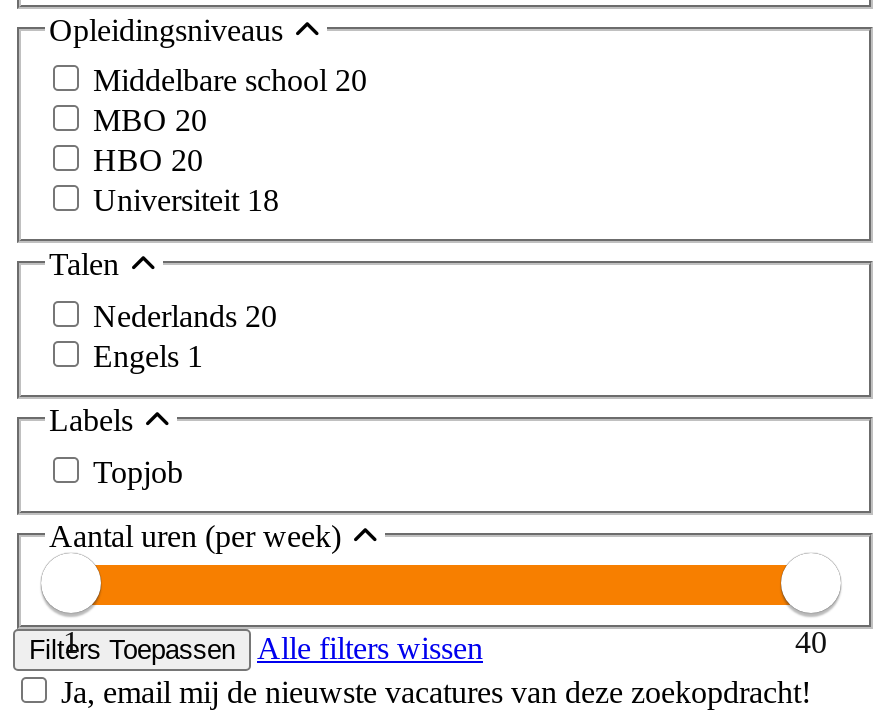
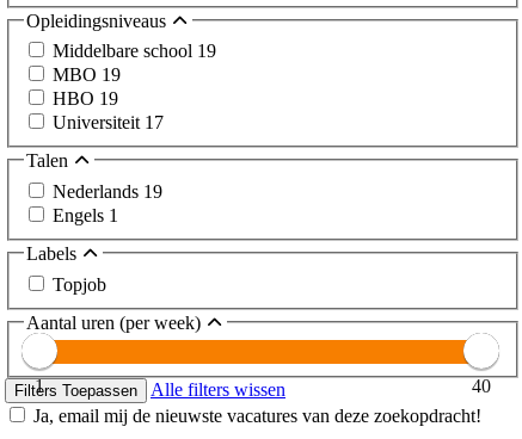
[93,64,367,98] Middelbare school 20 -> [53,41,216,61] Middelbare school 19
[93,104,207,138] MBO 20 -> [53,65,121,85] MBO 19
[93,144,203,178] HBO 20 -> [53,89,118,109] HBO 19
[93,184,279,218] Universiteit 18 -> [53,113,164,133] Universiteit 17
[93,299,277,333] Nederlands 20 -> [53,181,162,202] Nederlands 19

